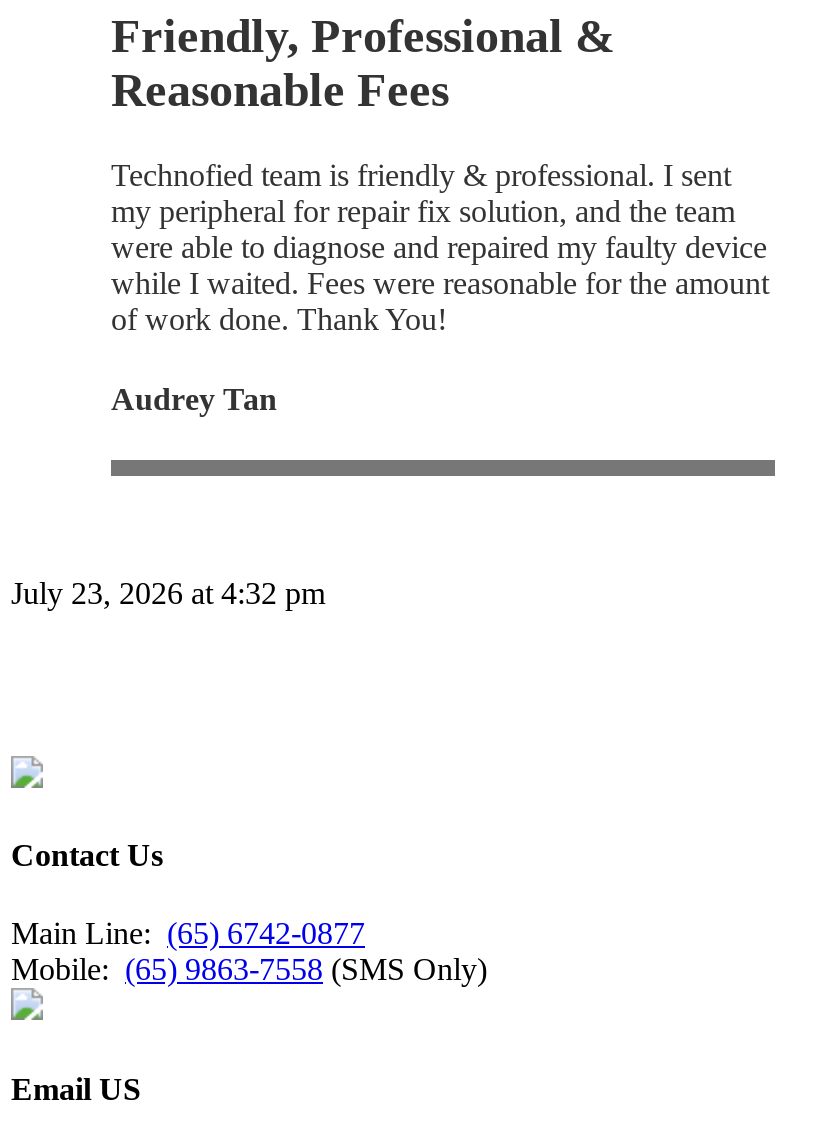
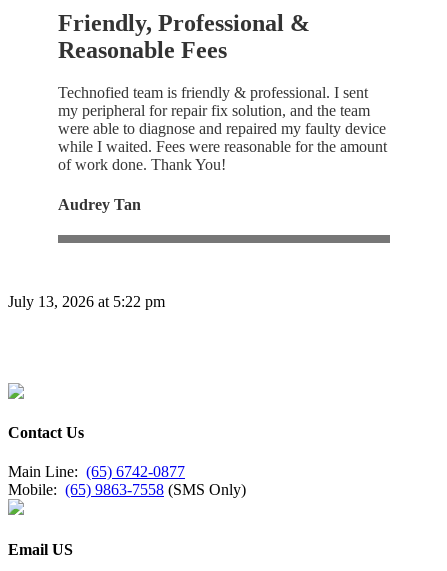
[11,576,325,610] July 23, 2026 at 4:32 pm -> [8,293,165,310] July 13, 2026 at 5:22 pm

